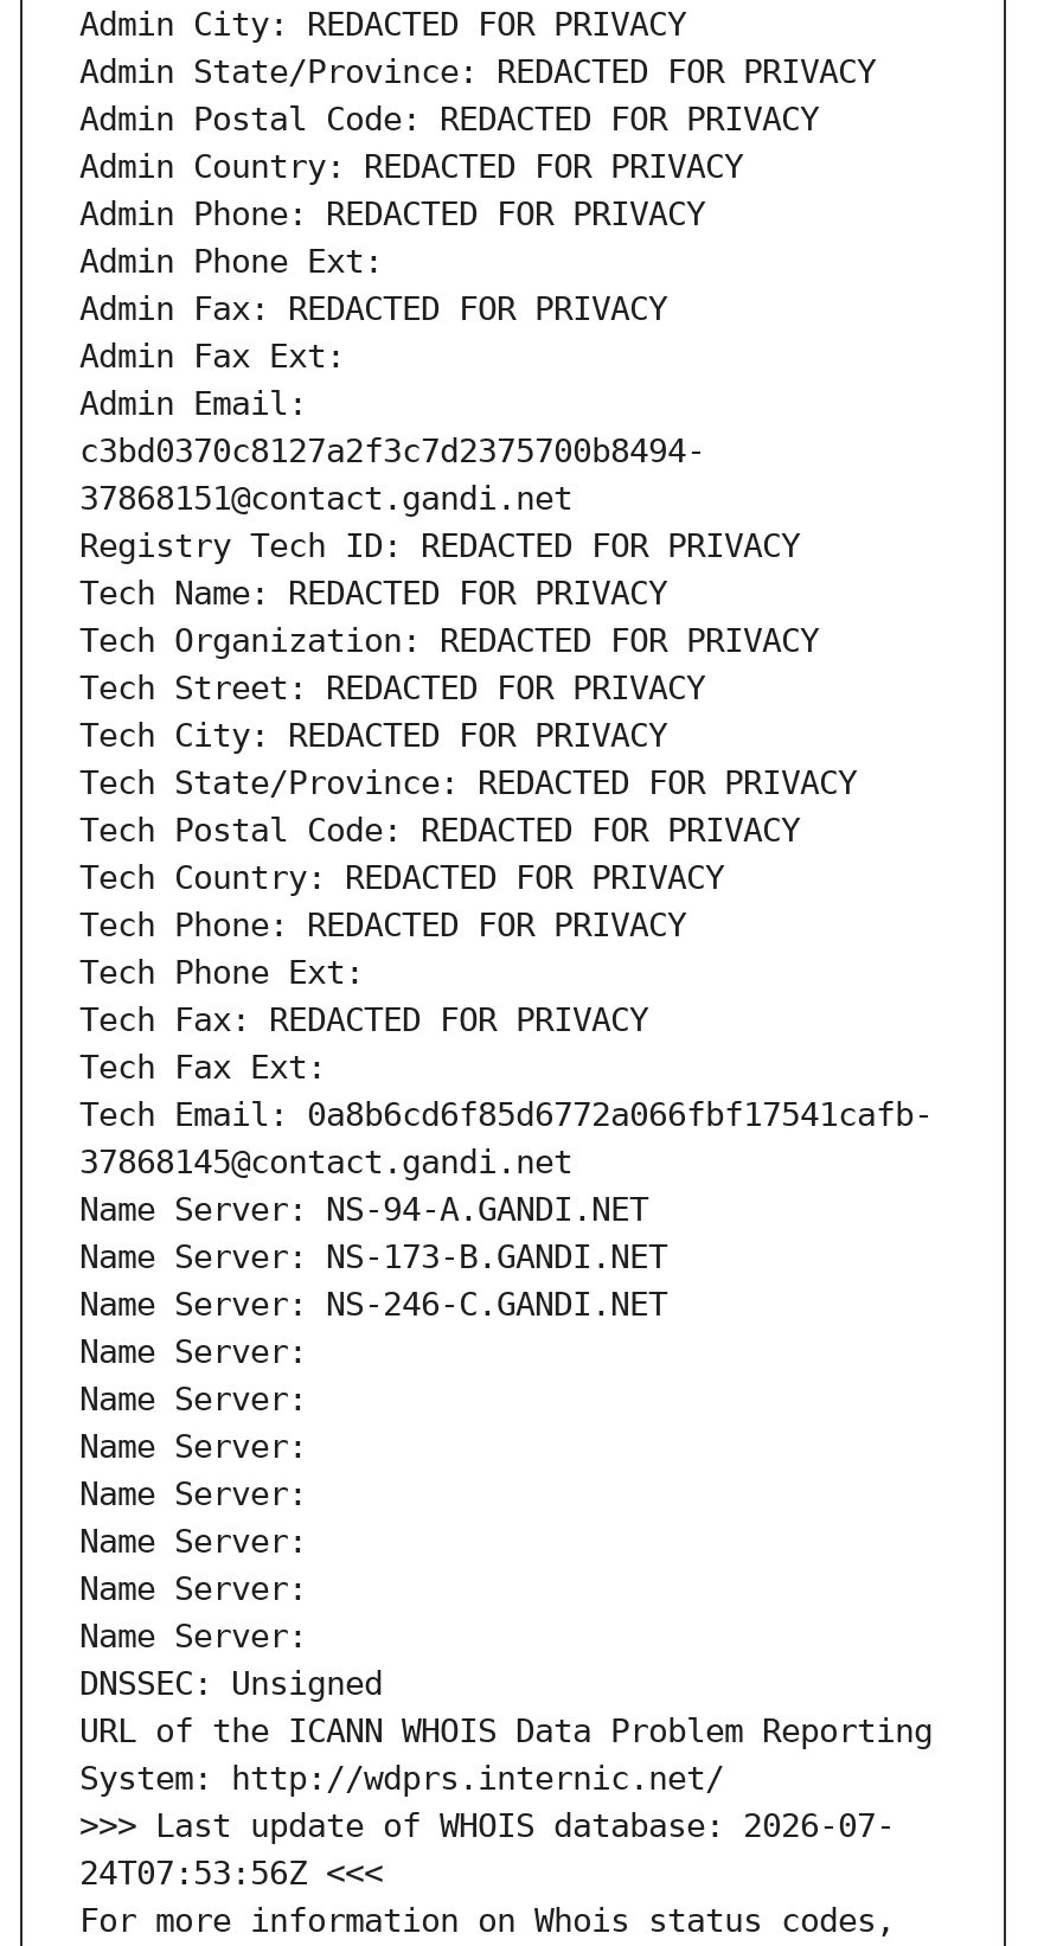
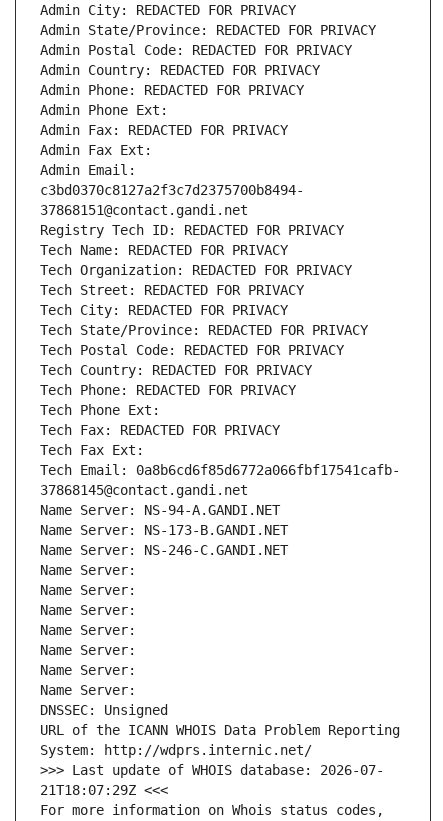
[79,1855,383,1892] 24T07:53:56Z <<< -> [40,782,168,798] 21T18:07:29Z <<<

